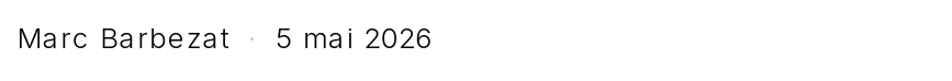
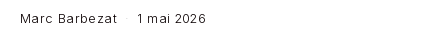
[18,22,433,55] Marc Barbezat 5 mai 2026 -> [20,11,206,26] Marc Barbezat 1 mai 2026

